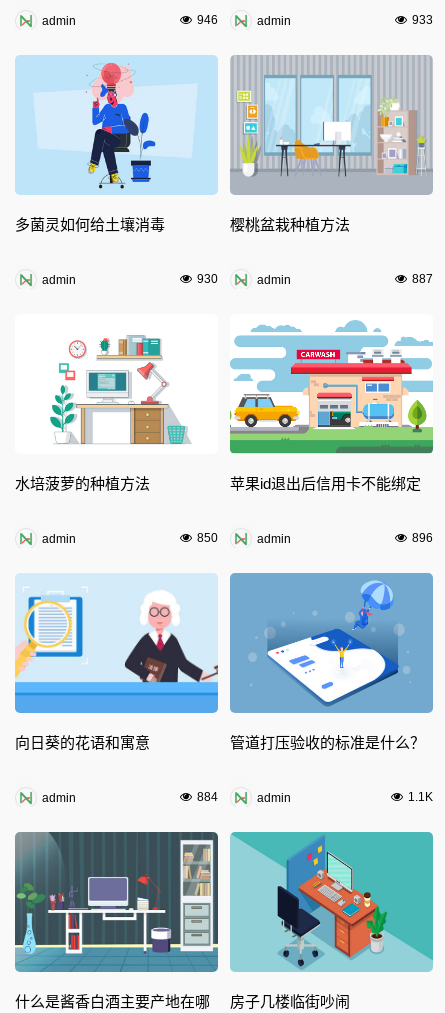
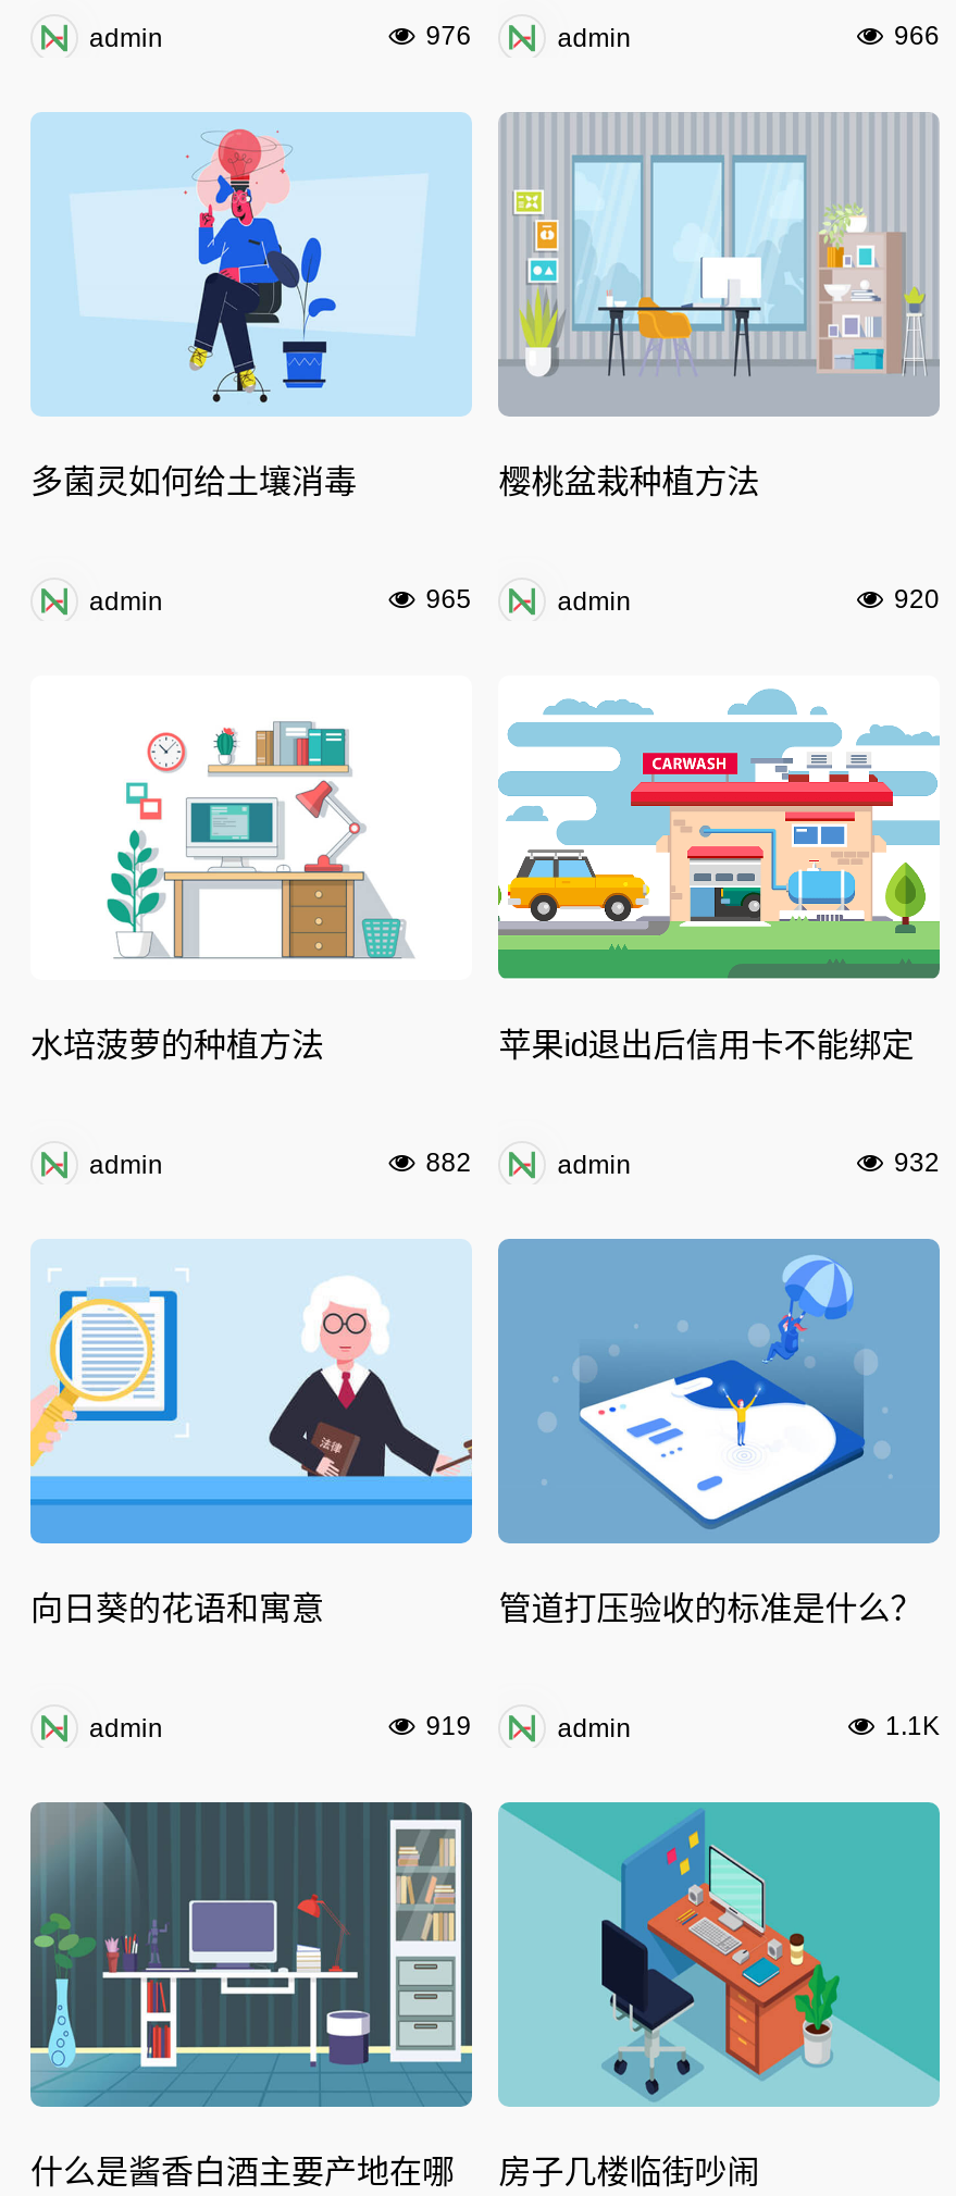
[197,13,218,27] 946 -> [426,21,471,51] 976
[412,13,433,27] 933 -> [894,21,940,51] 966
[197,272,218,286] 930 -> [426,584,471,615] 965
[412,272,433,286] 887 -> [894,584,940,615] 920
[197,531,218,545] 850 -> [426,1147,471,1178] 882
[412,531,433,545] 896 -> [894,1147,940,1178] 932
[197,790,218,804] 884 -> [426,1711,471,1741] 919

